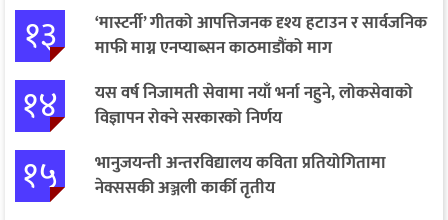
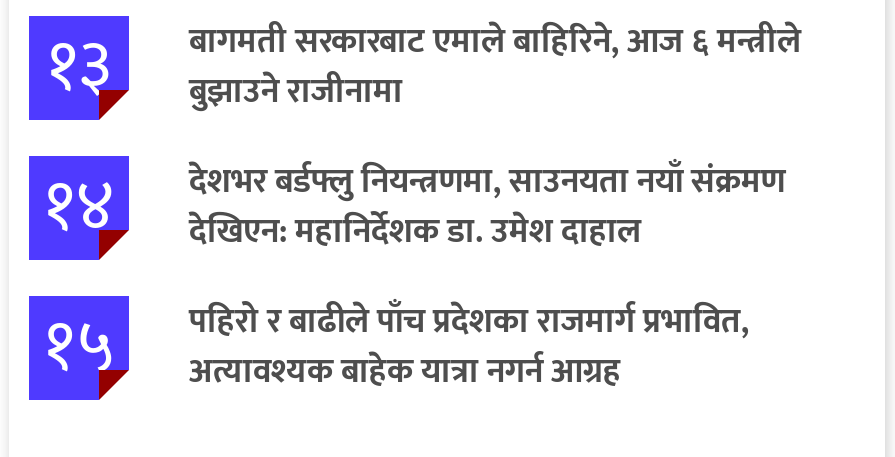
[95,9,427,62] ‘मास्टर्नी’ गीतको आपत्तिजनक दृश्य हटाउन र सार्वजनिक | माफी माग्न एनप्याब्सन काठमाडौंको माग -> [189,15,801,121] बागमती सरकारबाट एमाले बाहिरिने, आज ६ मन्त्रीले | बुझाउने राजीनामा
[95,79,413,132] यस वर्ष निजामती सेवामा नयाँ भर्ना नहुने, लोकसेवाको | विज्ञापन रोक्ने सरकारको निर्णय -> [189,155,785,261] देशभर बर्डफ्लु नियन्त्रणमा, साउनयता नयाँ संक्रमण | देखिएन: महानिर्देशक डा. उमेश दाहाल
[95,149,386,202] भानुजयन्ती अन्तरविद्यालय कविता प्रतियोगितामा | नेक्ससकी अञ्जली कार्की तृतीय -> [189,295,749,401] पहिरो र बाढीले पाँच प्रदेशका राजमार्ग प्रभावित, | अत्यावश्यक बाहेक यात्रा नगर्न आग्रह

